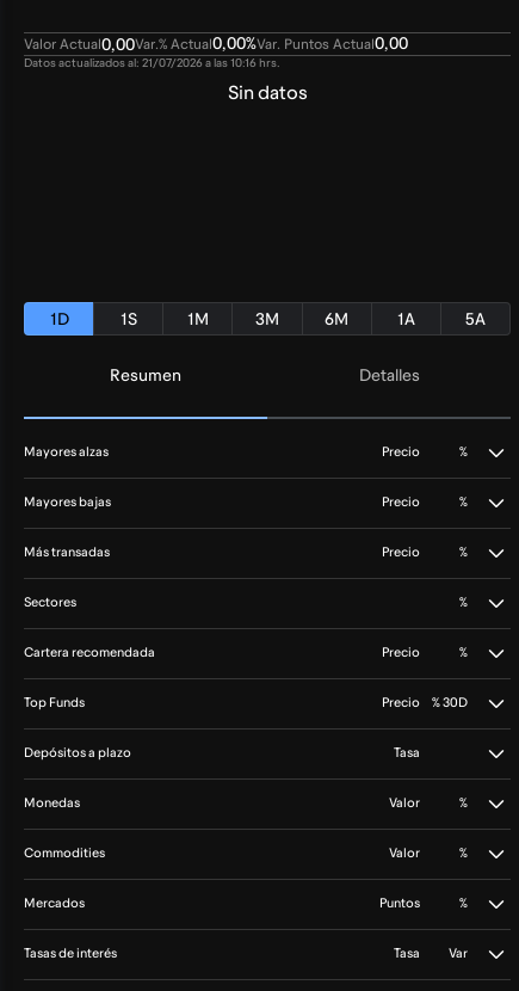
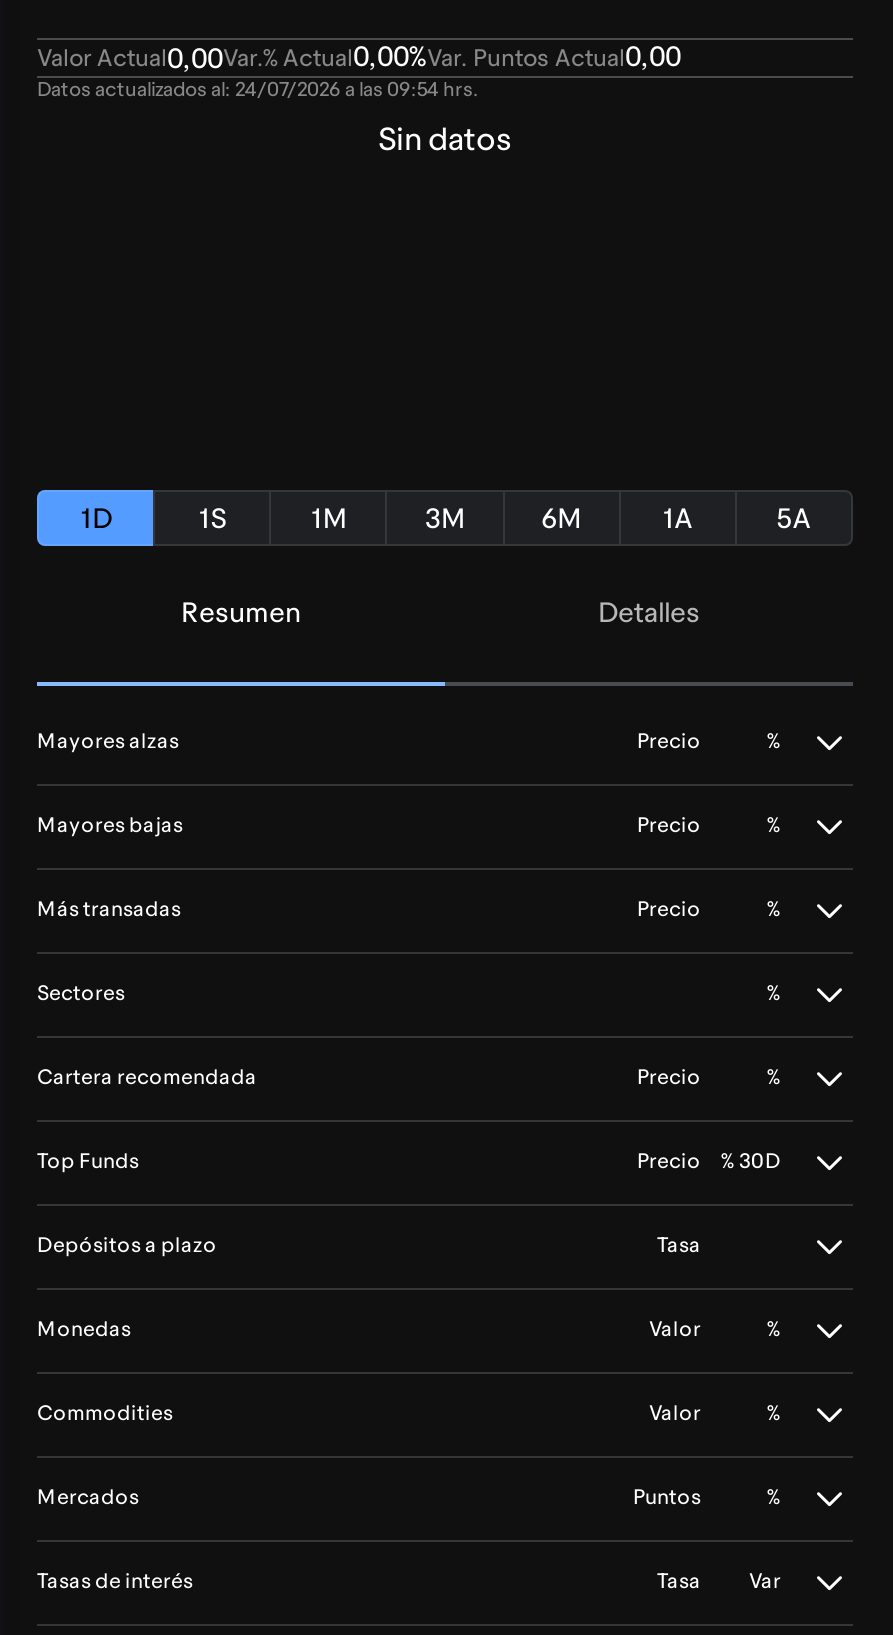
[24,56,280,70] Datos actualizados al: 21/07/2026 a las 10:16 hrs. -> [37,78,479,102] Datos actualizados al: 24/07/2026 a las 09:54 hrs.

